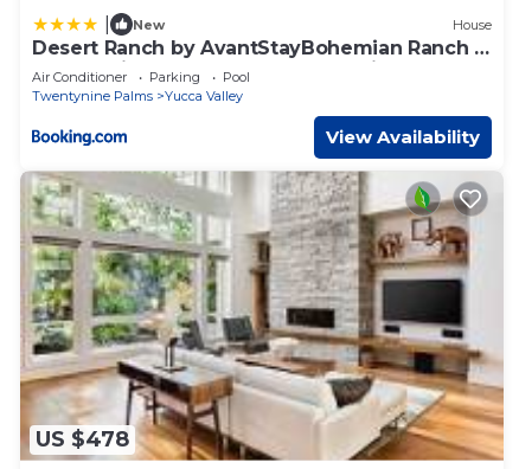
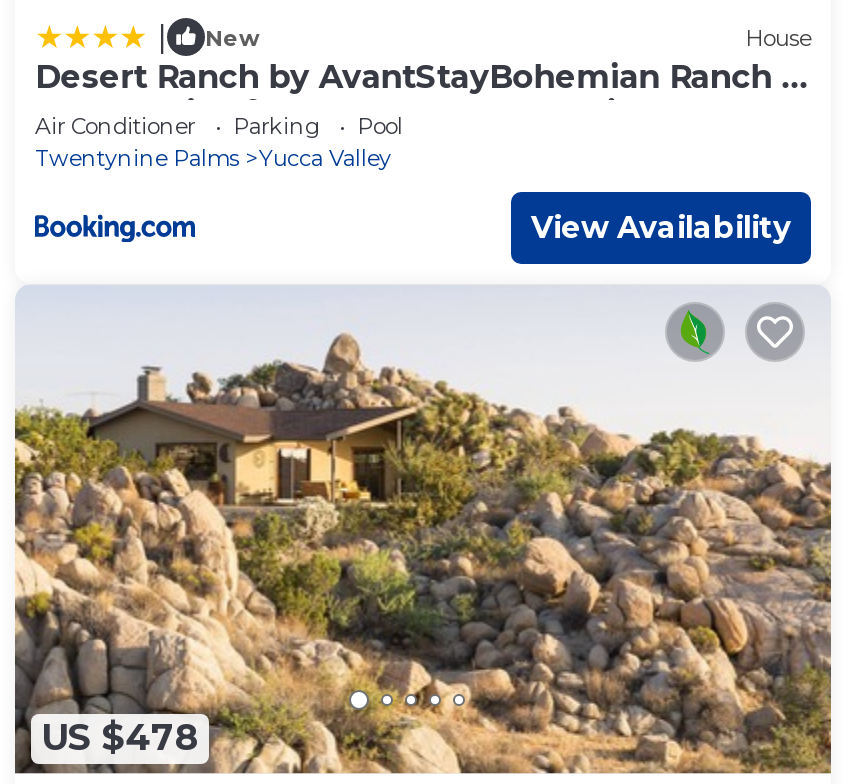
[19,171,504,462] [image] -> [13,286,833,774] [image]

